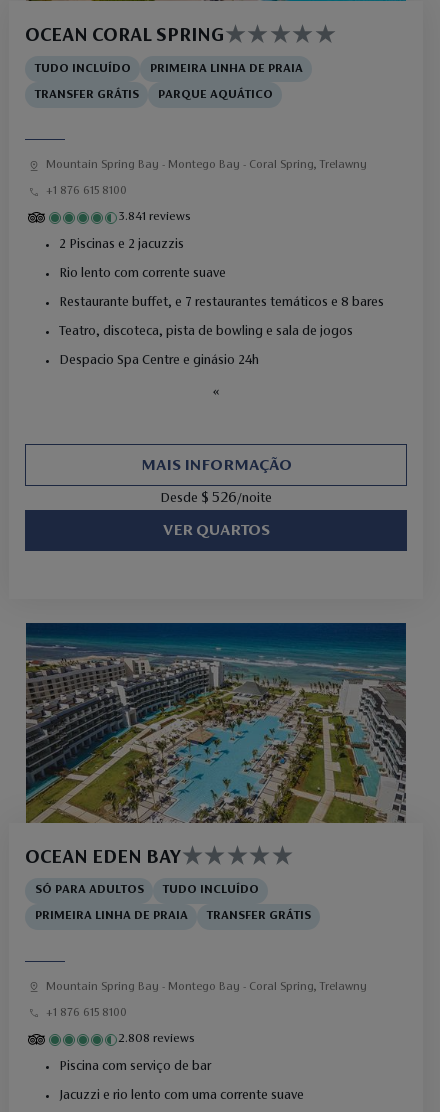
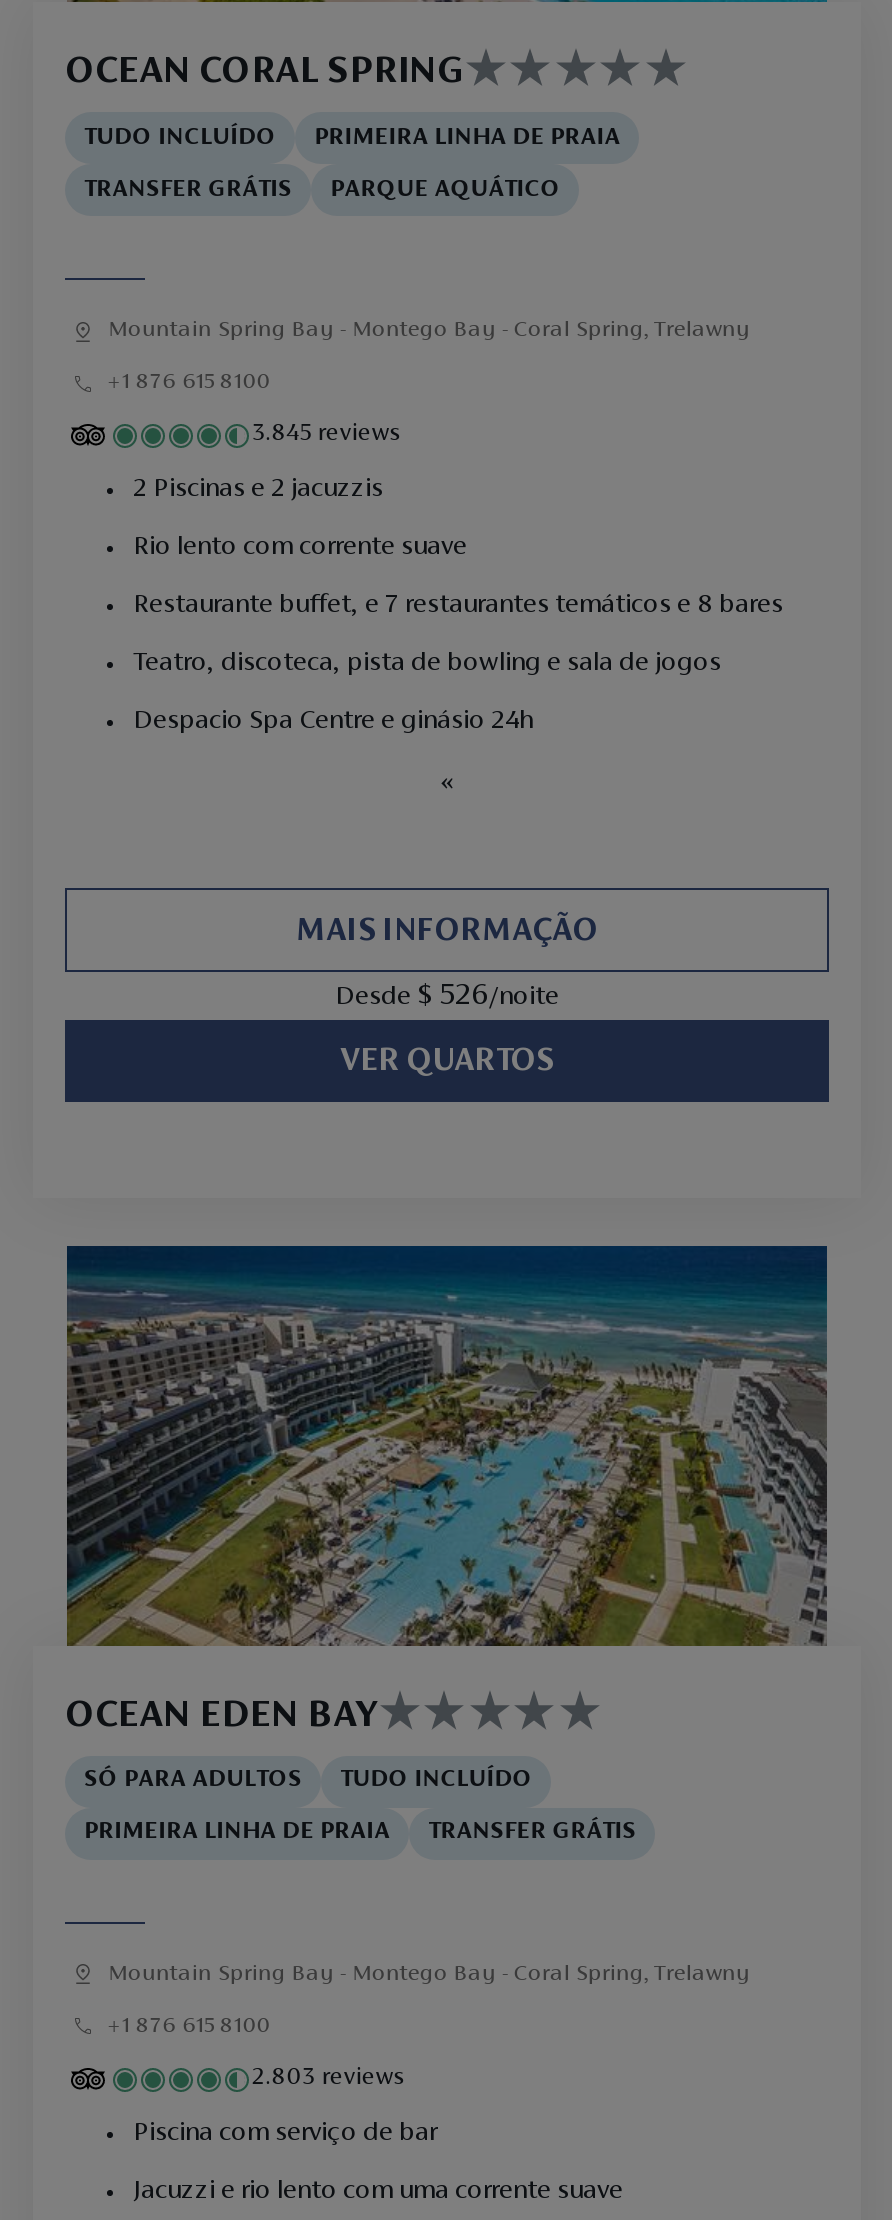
[118,211,191,223] 3.841 reviews -> [252,423,402,447] 3.845 reviews
[118,1033,195,1045] 2.808 reviews -> [252,2066,406,2090] 2.803 reviews

